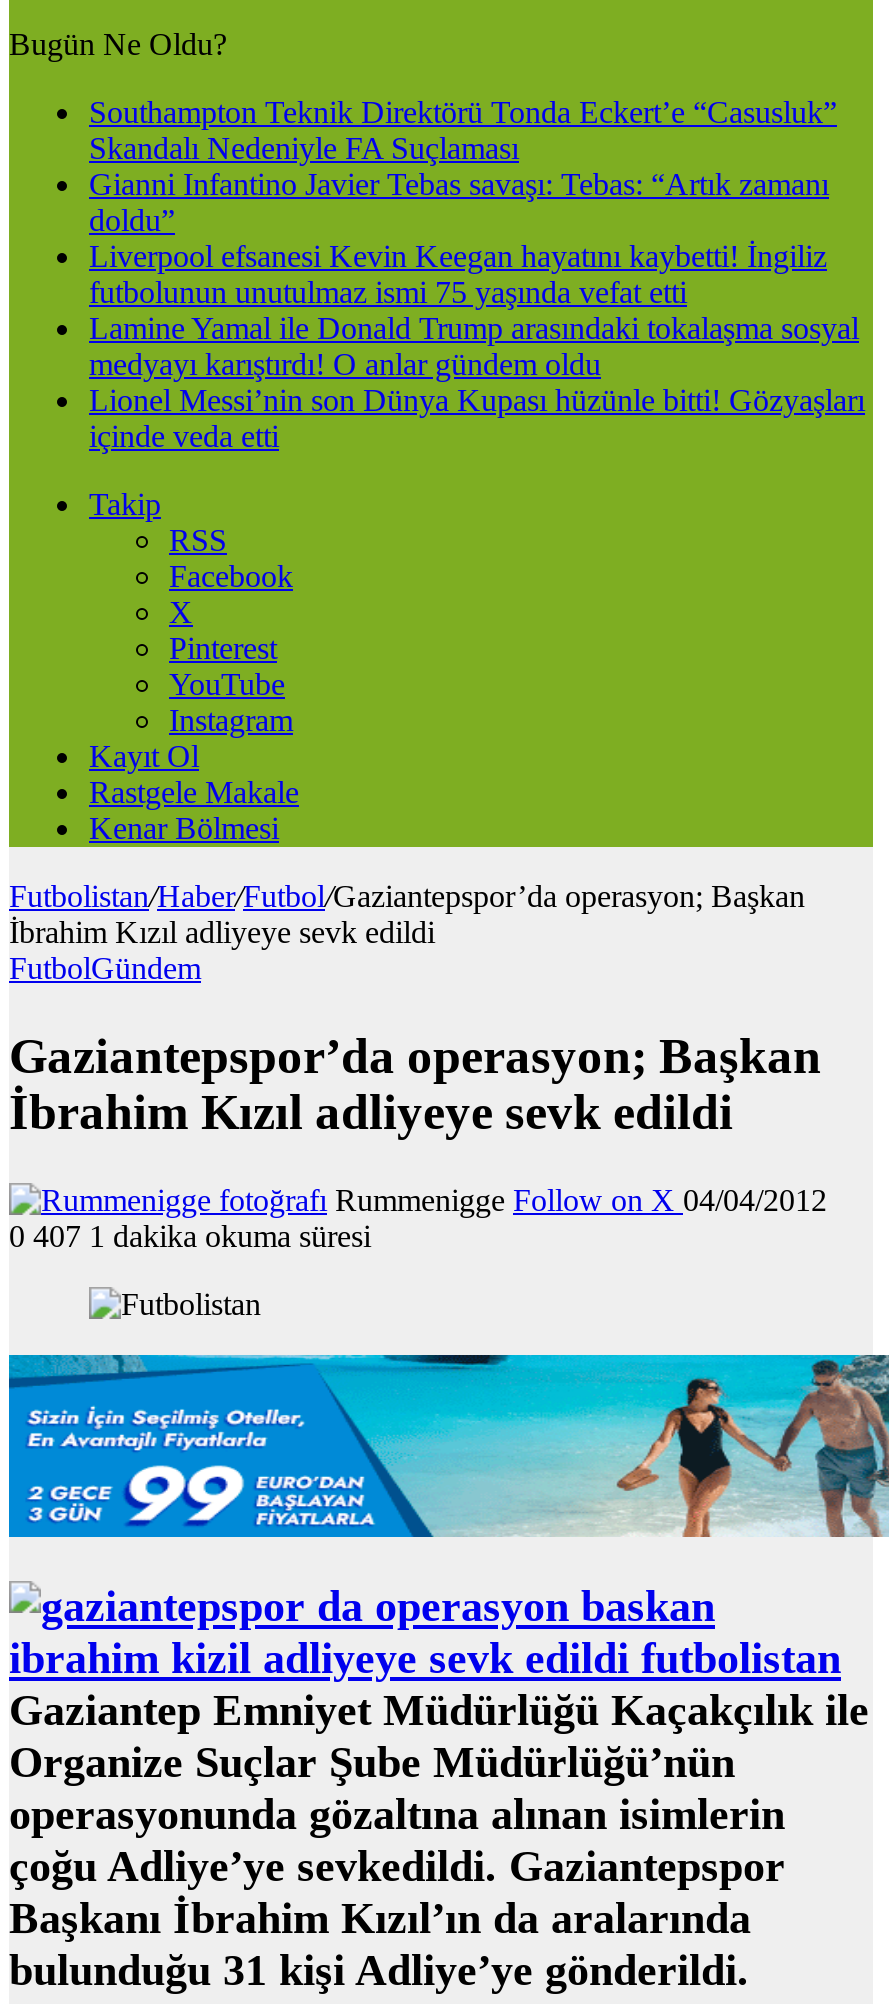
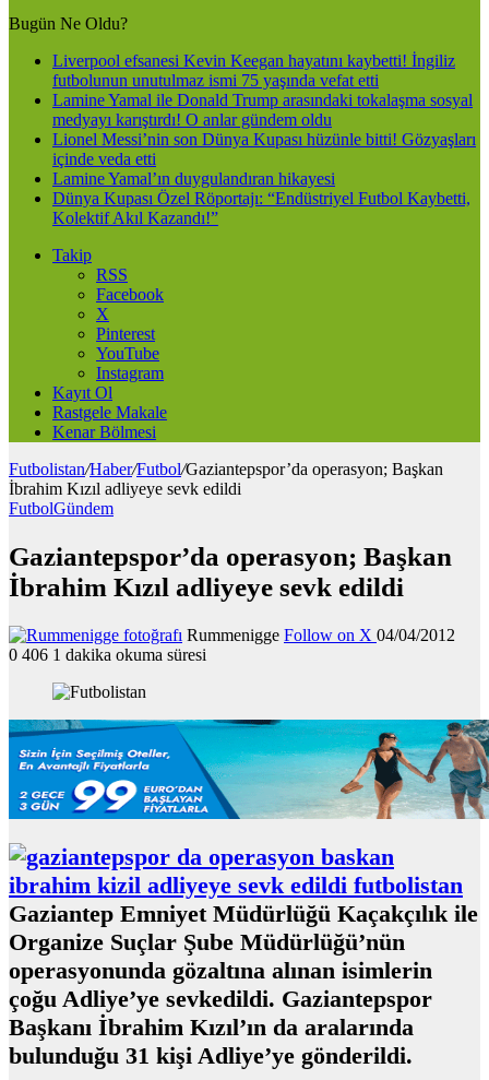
[89,95,837,237] Southampton Teknik Direktörü Tonda Eckert’e “Casusluk” | Skandalı Nedeniyle FA Suçlaması | Gianni Infantino Javier Tebas savaşı: Tebas: “Artık zamanı | doldu” -> none
moved [89,239,865,453] -> [52,51,476,168]: Liverpool efsanesi Kevin Keegan hayatını kaybetti! İngiliz | futbolunun unutulmaz ismi 75 yaşında vefat etti | Lamine Yamal ile Donald Trump arasındaki tokalaşma sosyal | medyayı karıştırdı! O anlar gündem oldu | Lionel Messi’nin son Dünya Kupası hüzünle bitti! Gözyaşları | içinde veda etti
none -> [52,169,470,227] Lamine Yamal’ın duygulandıran hikayesi | Dünya Kupası Özel Röportajı: “Endüstriyel Futbol Kaybetti, | Kolektif Akıl Kazandı!”
[9,1218,371,1252] 0 407 1 dakika okuma süresi -> [9,645,206,663] 0 406 1 dakika okuma süresi

